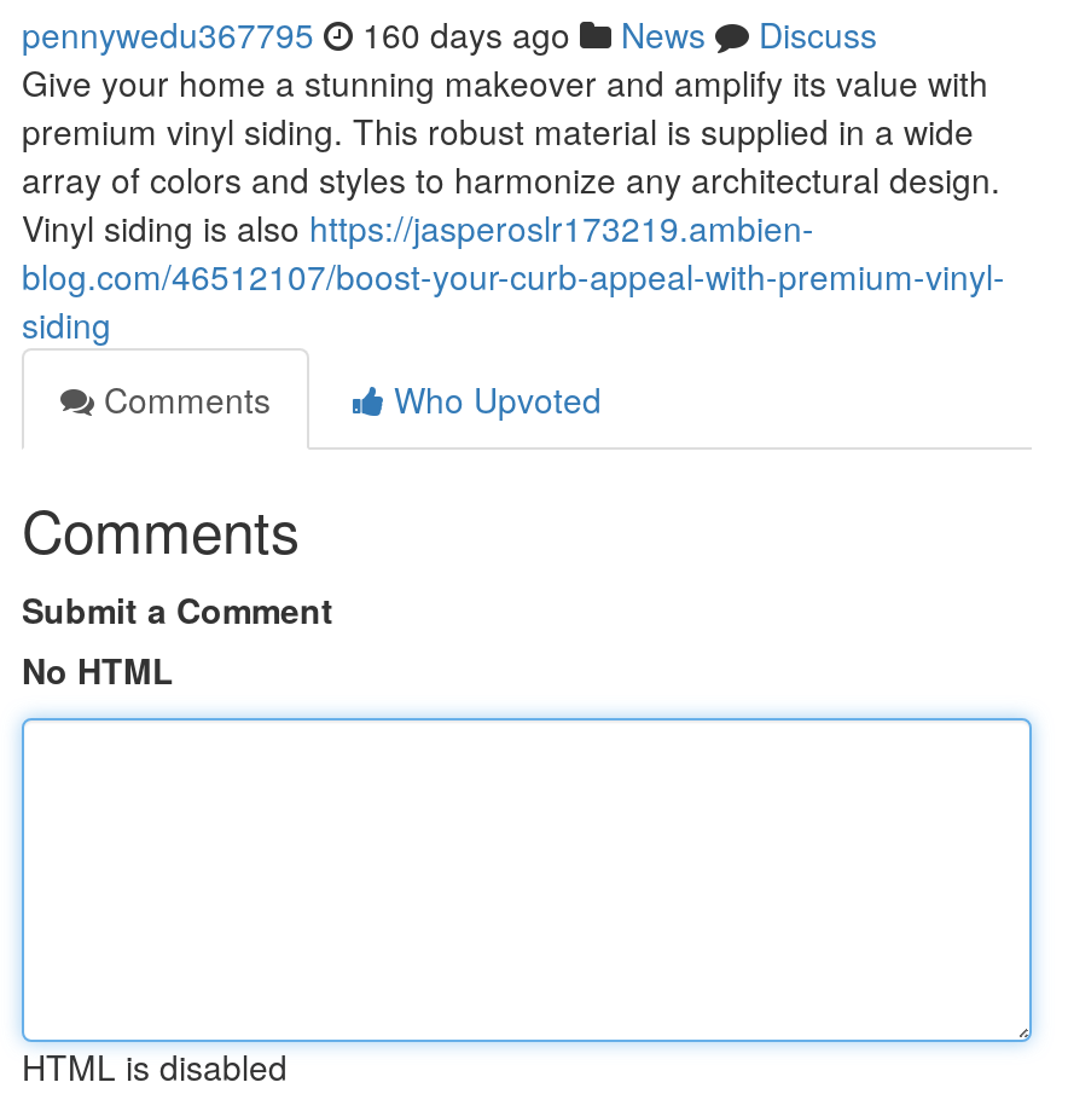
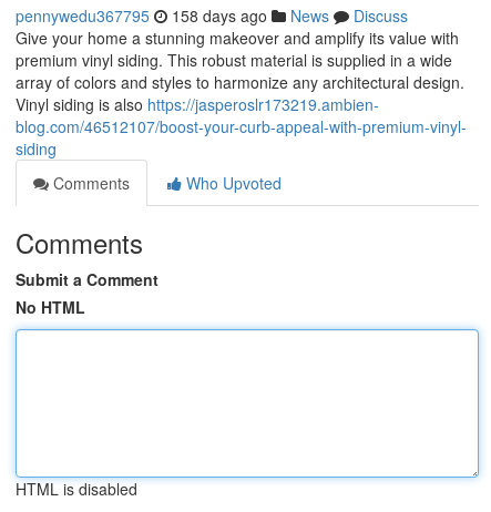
[22,10,877,58] pennywedu367795 160 days ago News Discuss -> [16,4,408,27] pennywedu367795 158 days ago News Discuss

